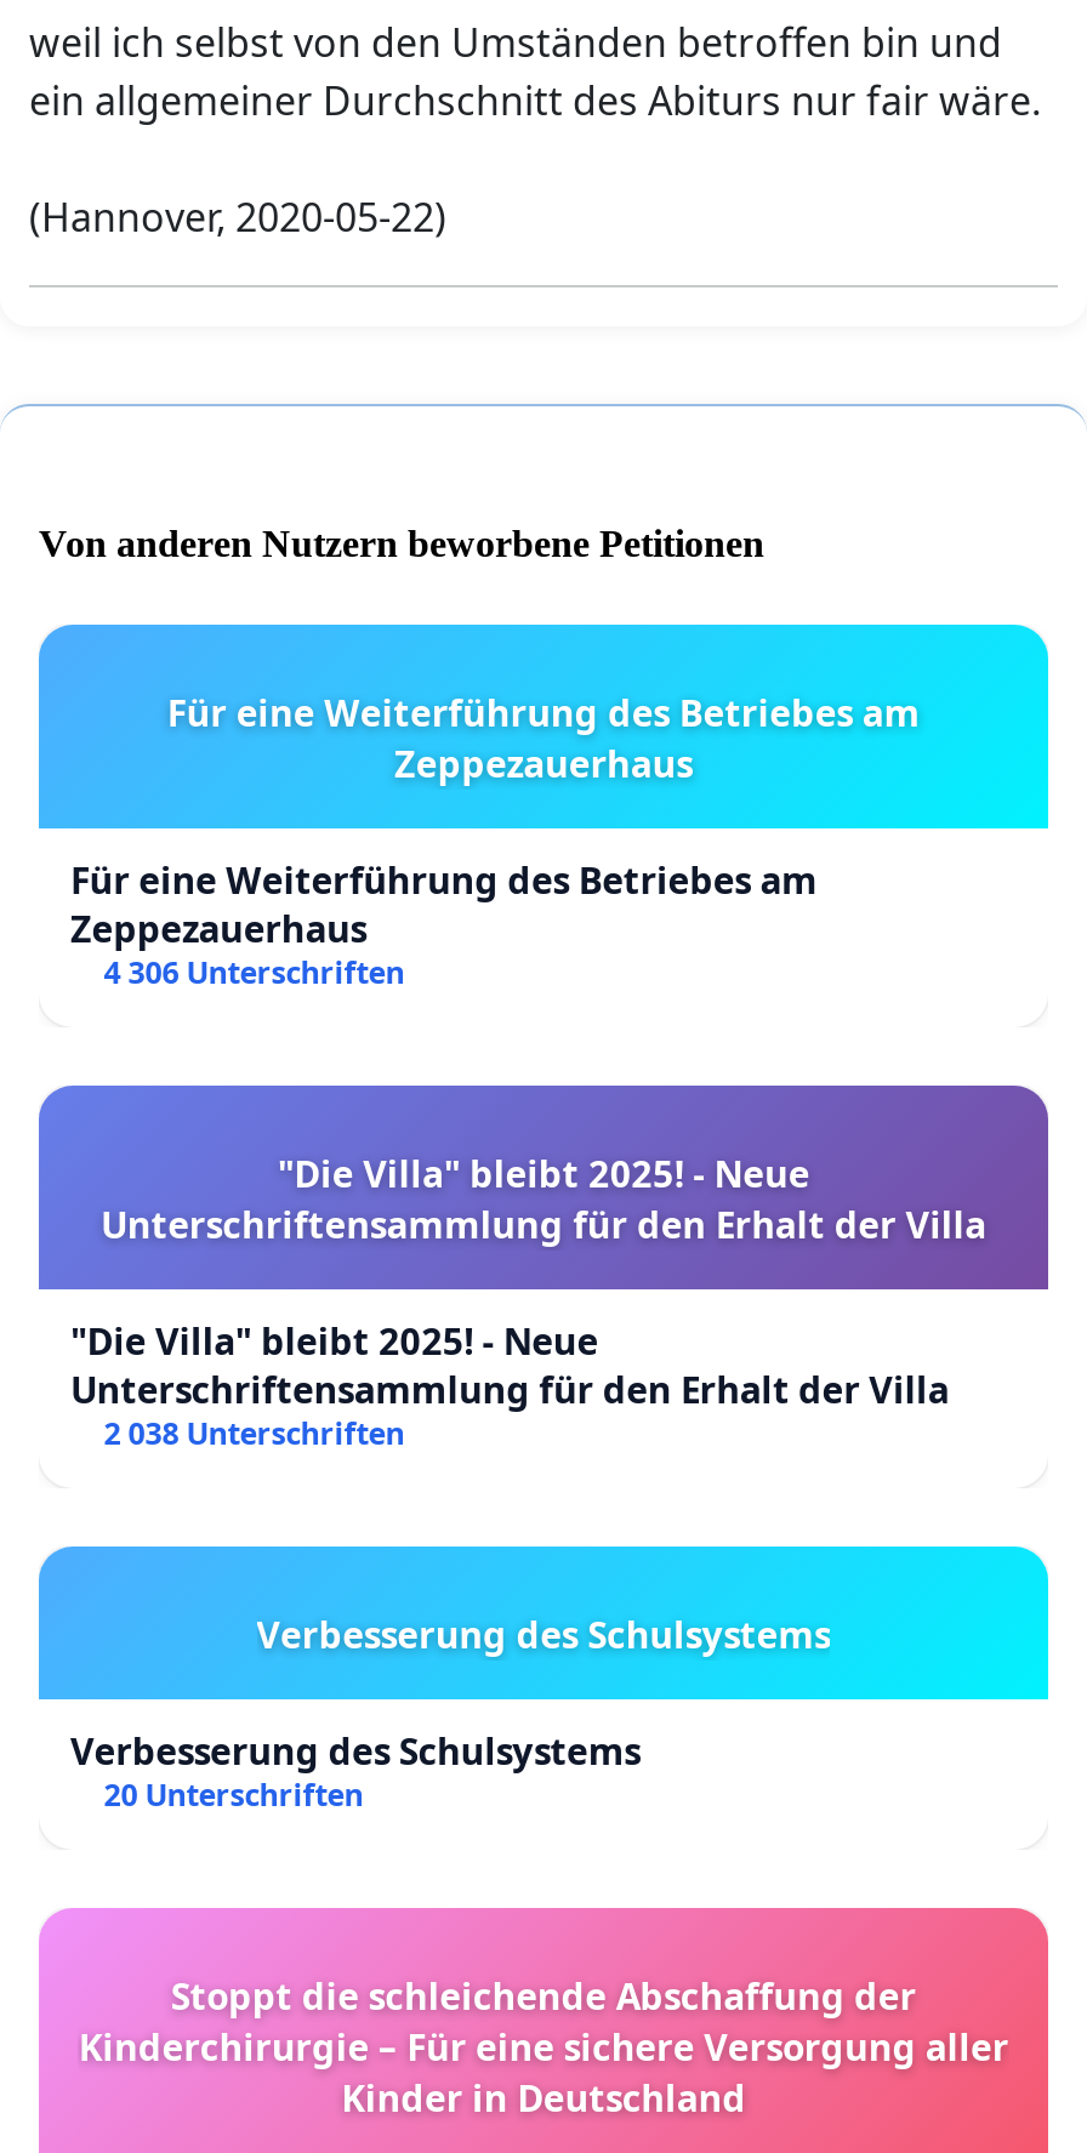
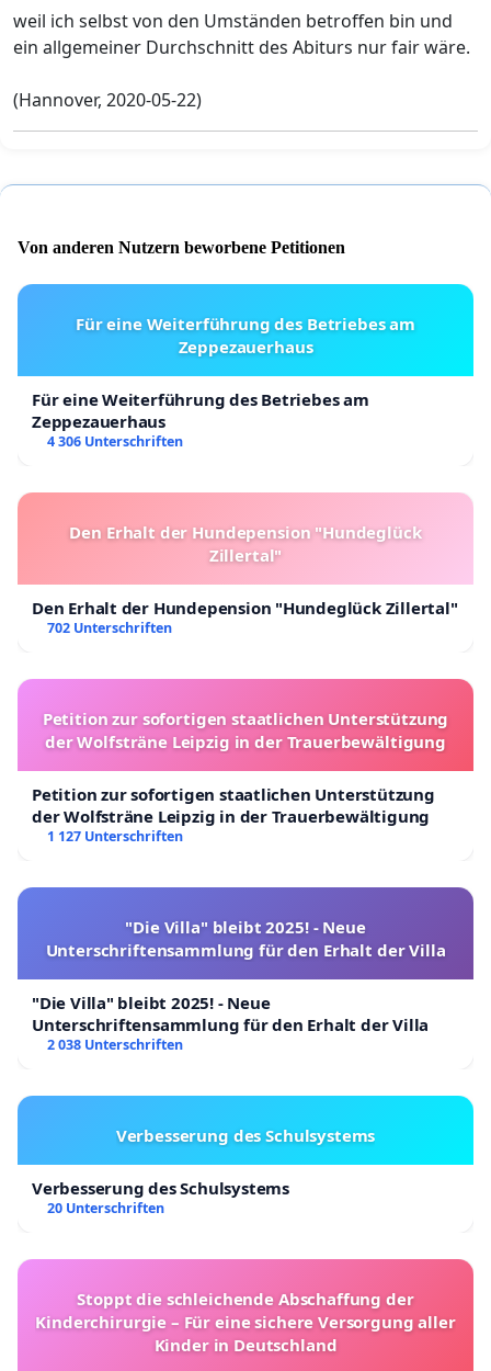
none -> [16,678,475,846] [image] | Petition zur sofortigen staatlichen Unterstützung | der Wolfsträne Leipzig in der Trauerbewältigung | Petition zur sofortigen staatlichen Unterstützung | der Wolfsträne Leipzig in der Trauerbewältigung | 1 127 Unterschriften
none -> [18,492,473,637] [image] | Den Erhalt der Hundepension "Hundeglück | Zillertal" | Den Erhalt der Hundepension "Hundeglück Zillertal" | 702 Unterschriften

